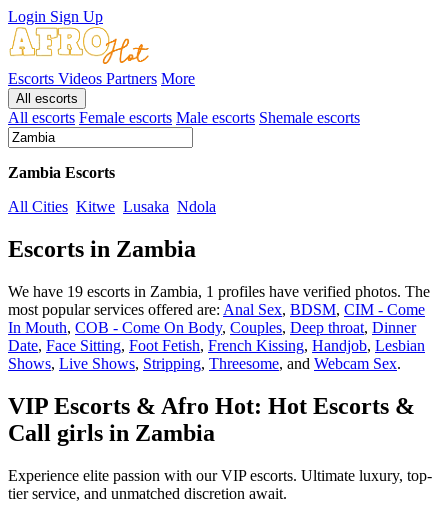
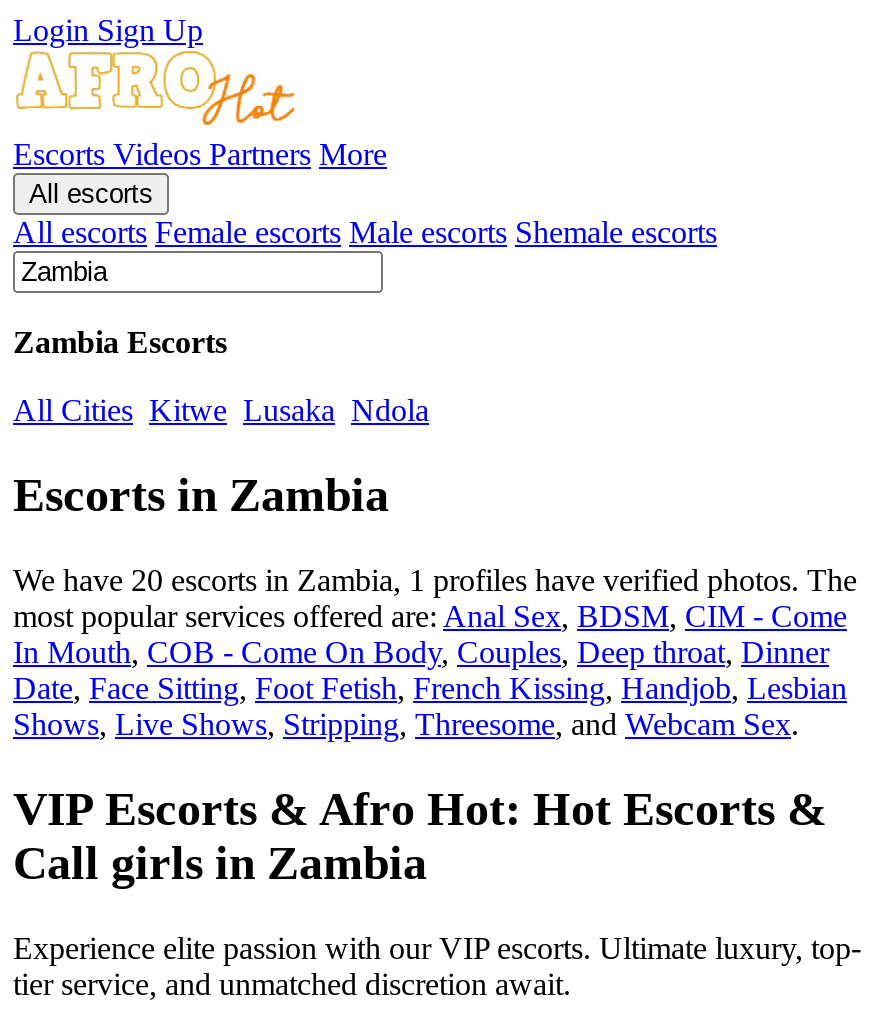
[8,283,430,300] We have 19 escorts in Zambia, 1 profiles have verified photos. The -> [13,563,857,597] We have 20 escorts in Zambia, 1 profiles have verified photos. The

